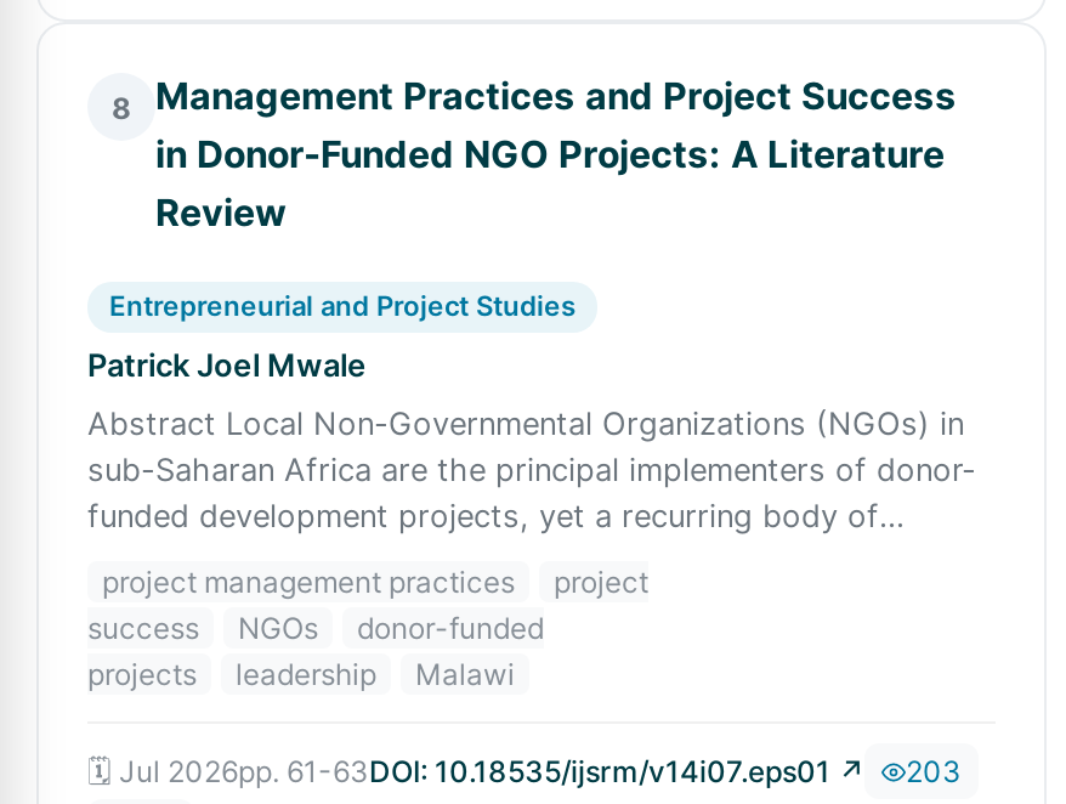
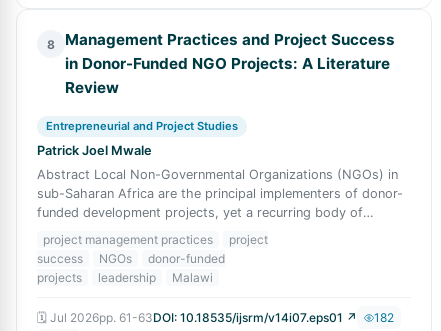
[906,753,962,789] 203 -> [374,310,394,325] 182

